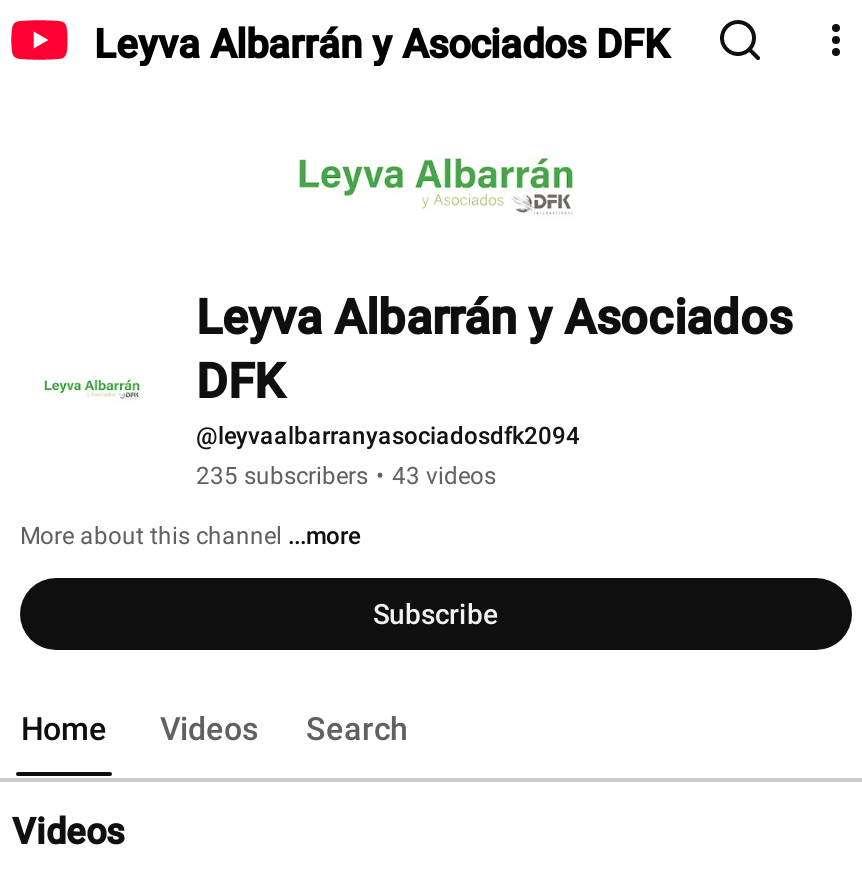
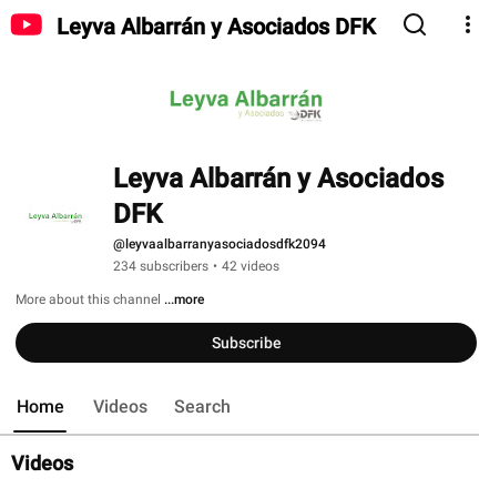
[196,462,496,490] 235 subscribers • 43 videos -> [113,258,279,274] 234 subscribers • 42 videos

